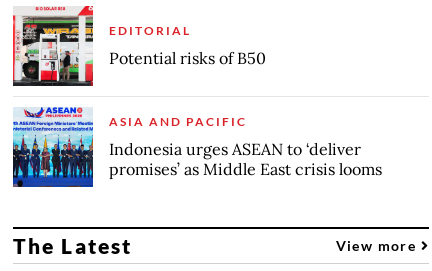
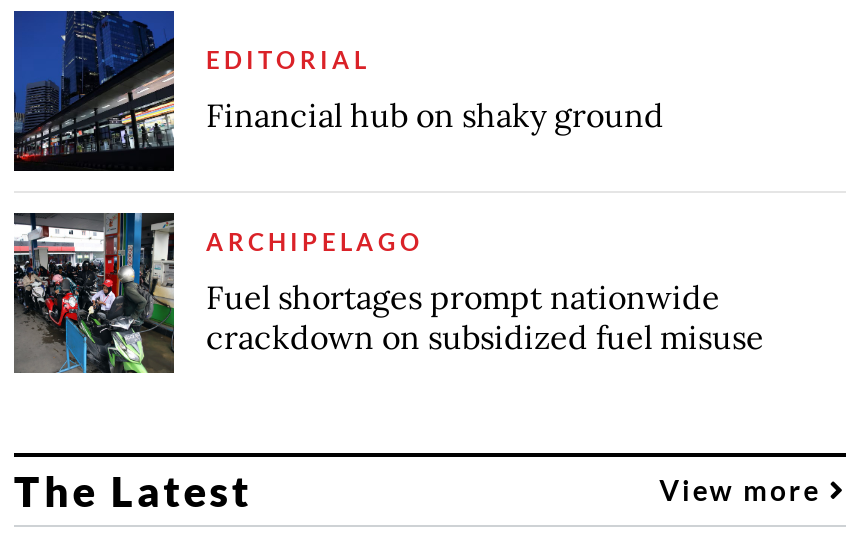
[12,5,266,86] [image] | Potential risks of B50 -> [12,9,664,171] [image] | Financial hub on shaky ground
[12,106,247,188] [image] | ASIA AND PACIFIC -> [12,211,424,375] [image] | ARCHIPELAGO
[109,139,382,179] Indonesia urges ASEAN to ‘deliver | promises’ as Middle East crisis looms -> [206,278,764,358] Fuel shortages prompt nationwide | crackdown on subsidized fuel misuse

